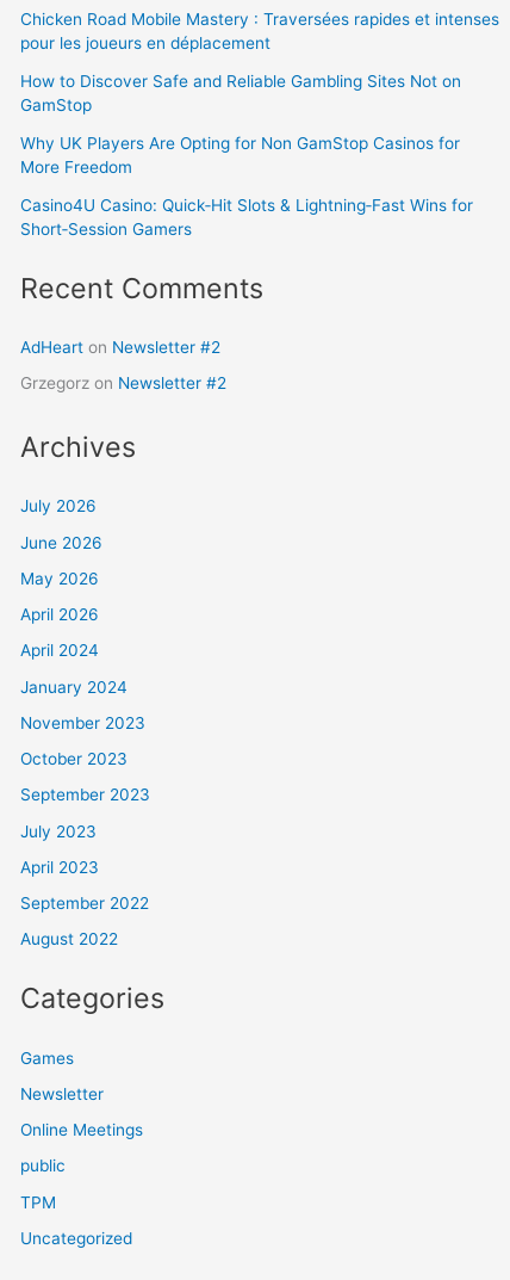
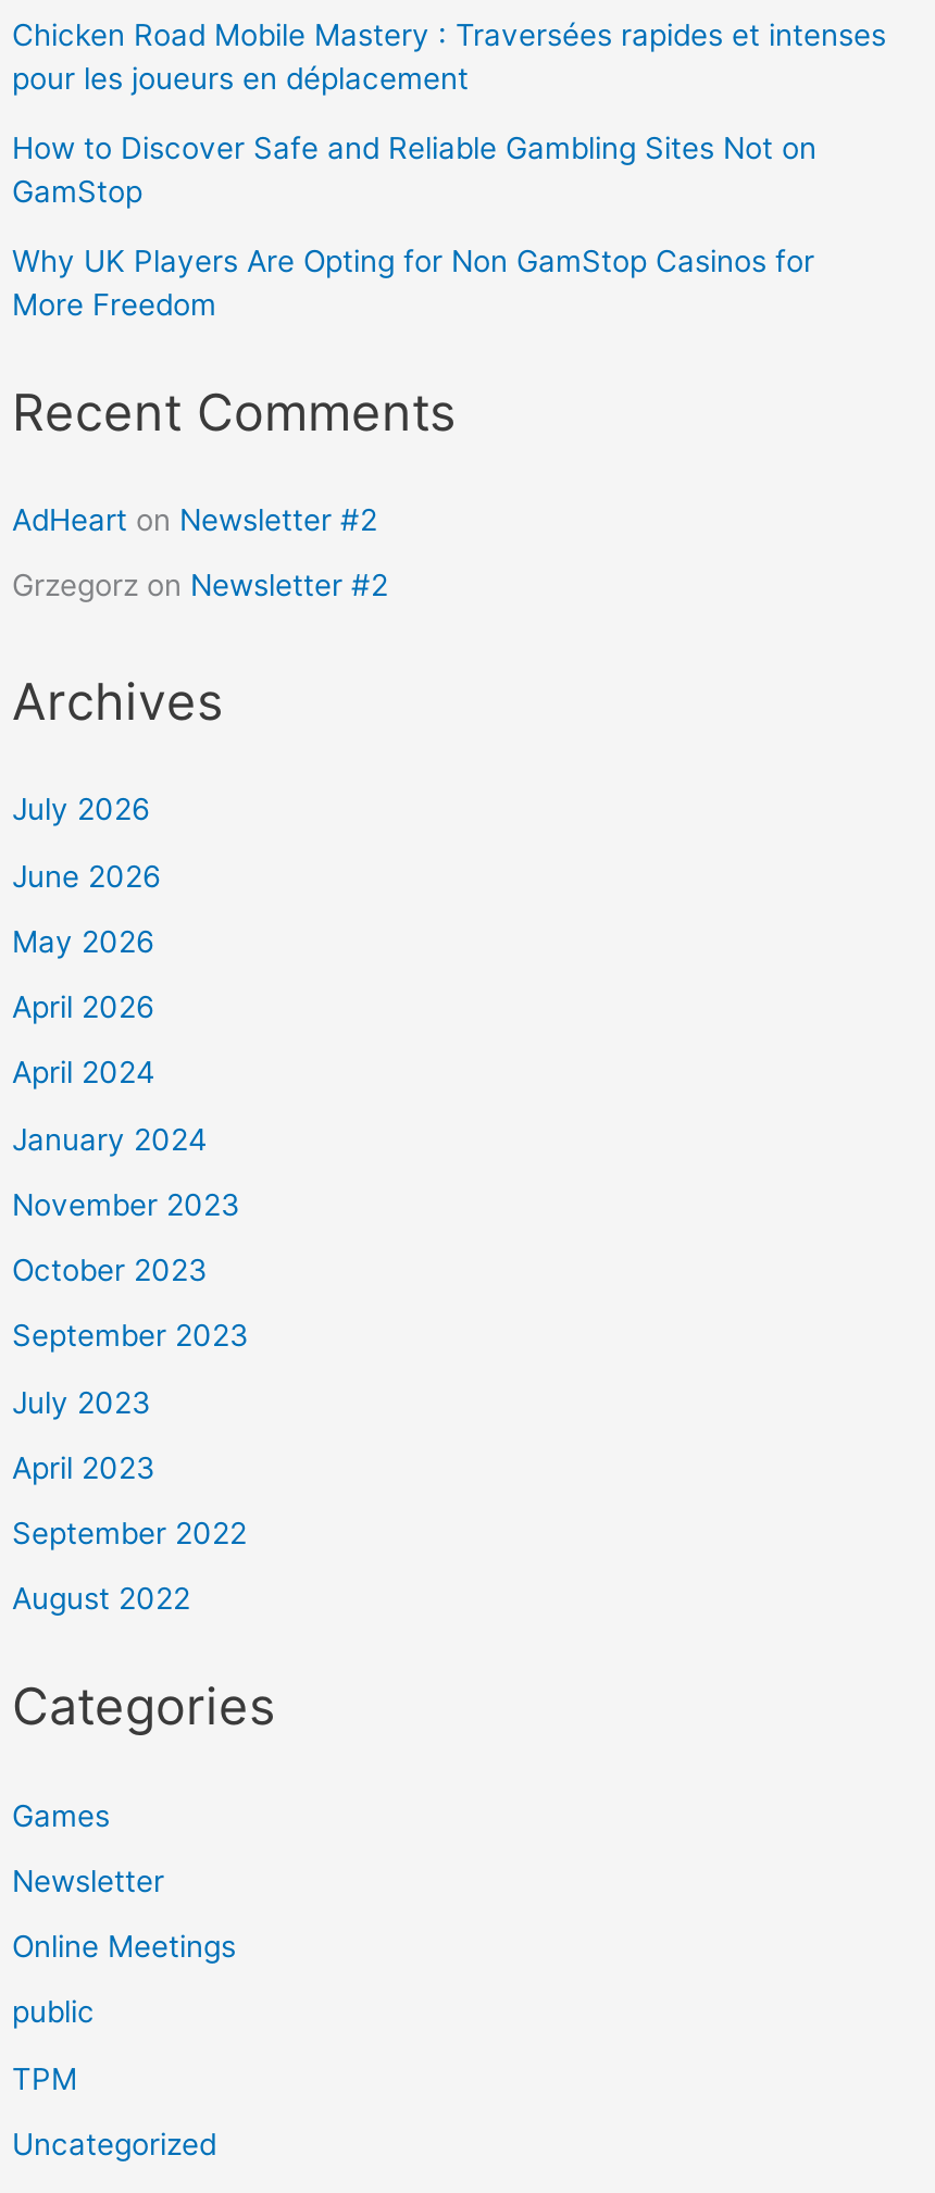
[20,196,473,238] Casino4U Casino: Quick‑Hit Slots & Lightning‑Fast Wins for | Short‑Session Gamers -> none

